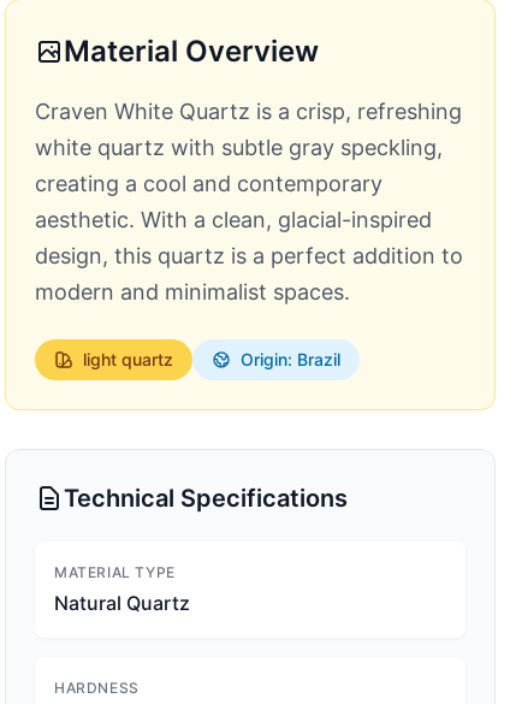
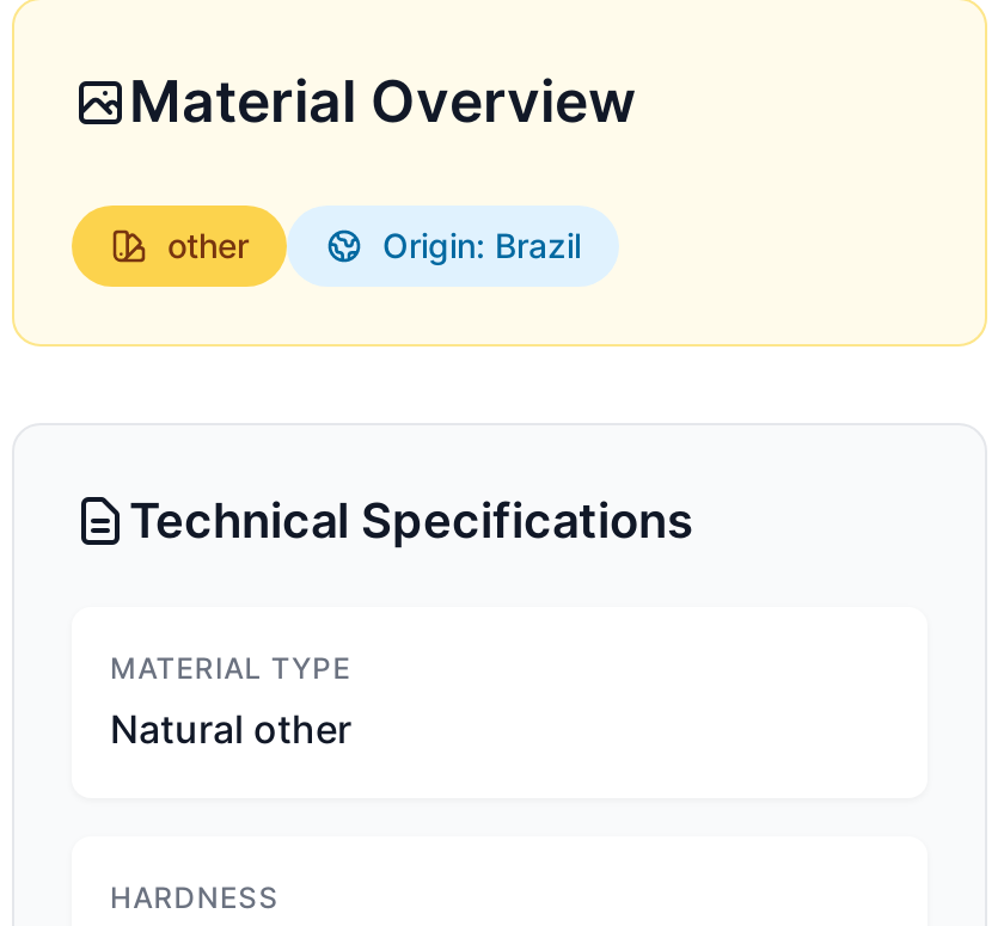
[35,99,463,369] Craven White Quartz is a crisp, refreshing | white quartz with subtle gray speckling, | creating a cool and contemporary | aesthetic. With a clean, glacial-inspired | design, this quartz is a perfect addition to | modern and minimalist spaces. | light quartz -> [167,225,249,265] other
[54,591,190,615] Natural Quartz -> [110,705,351,753] Natural other

